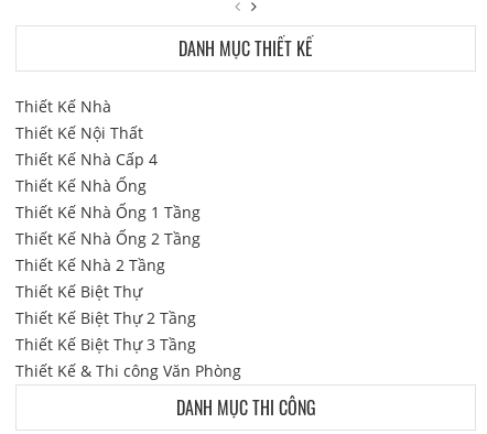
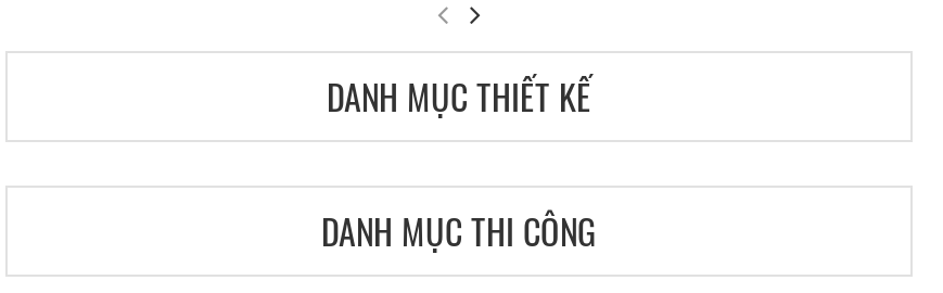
[15,96,241,381] Thiết Kế Nhà | Thiết Kế Nội Thất | Thiết Kế Nhà Cấp 4 | Thiết Kế Nhà Ống | Thiết Kế Nhà Ống 1 Tầng | Thiết Kế Nhà Ống 2 Tầng | Thiết Kế Nhà 2 Tầng | Thiết Kế Biệt Thự | Thiết Kế Biệt Thự 2 Tầng | Thiết Kế Biệt Thự 3 Tầng | Thiết Kế & Thi công Văn Phòng -> none

